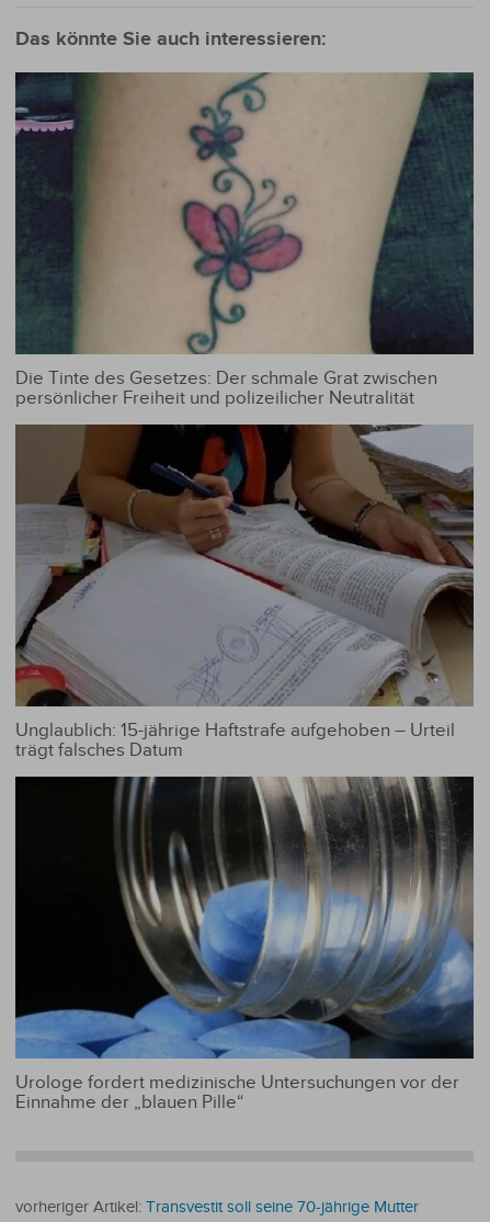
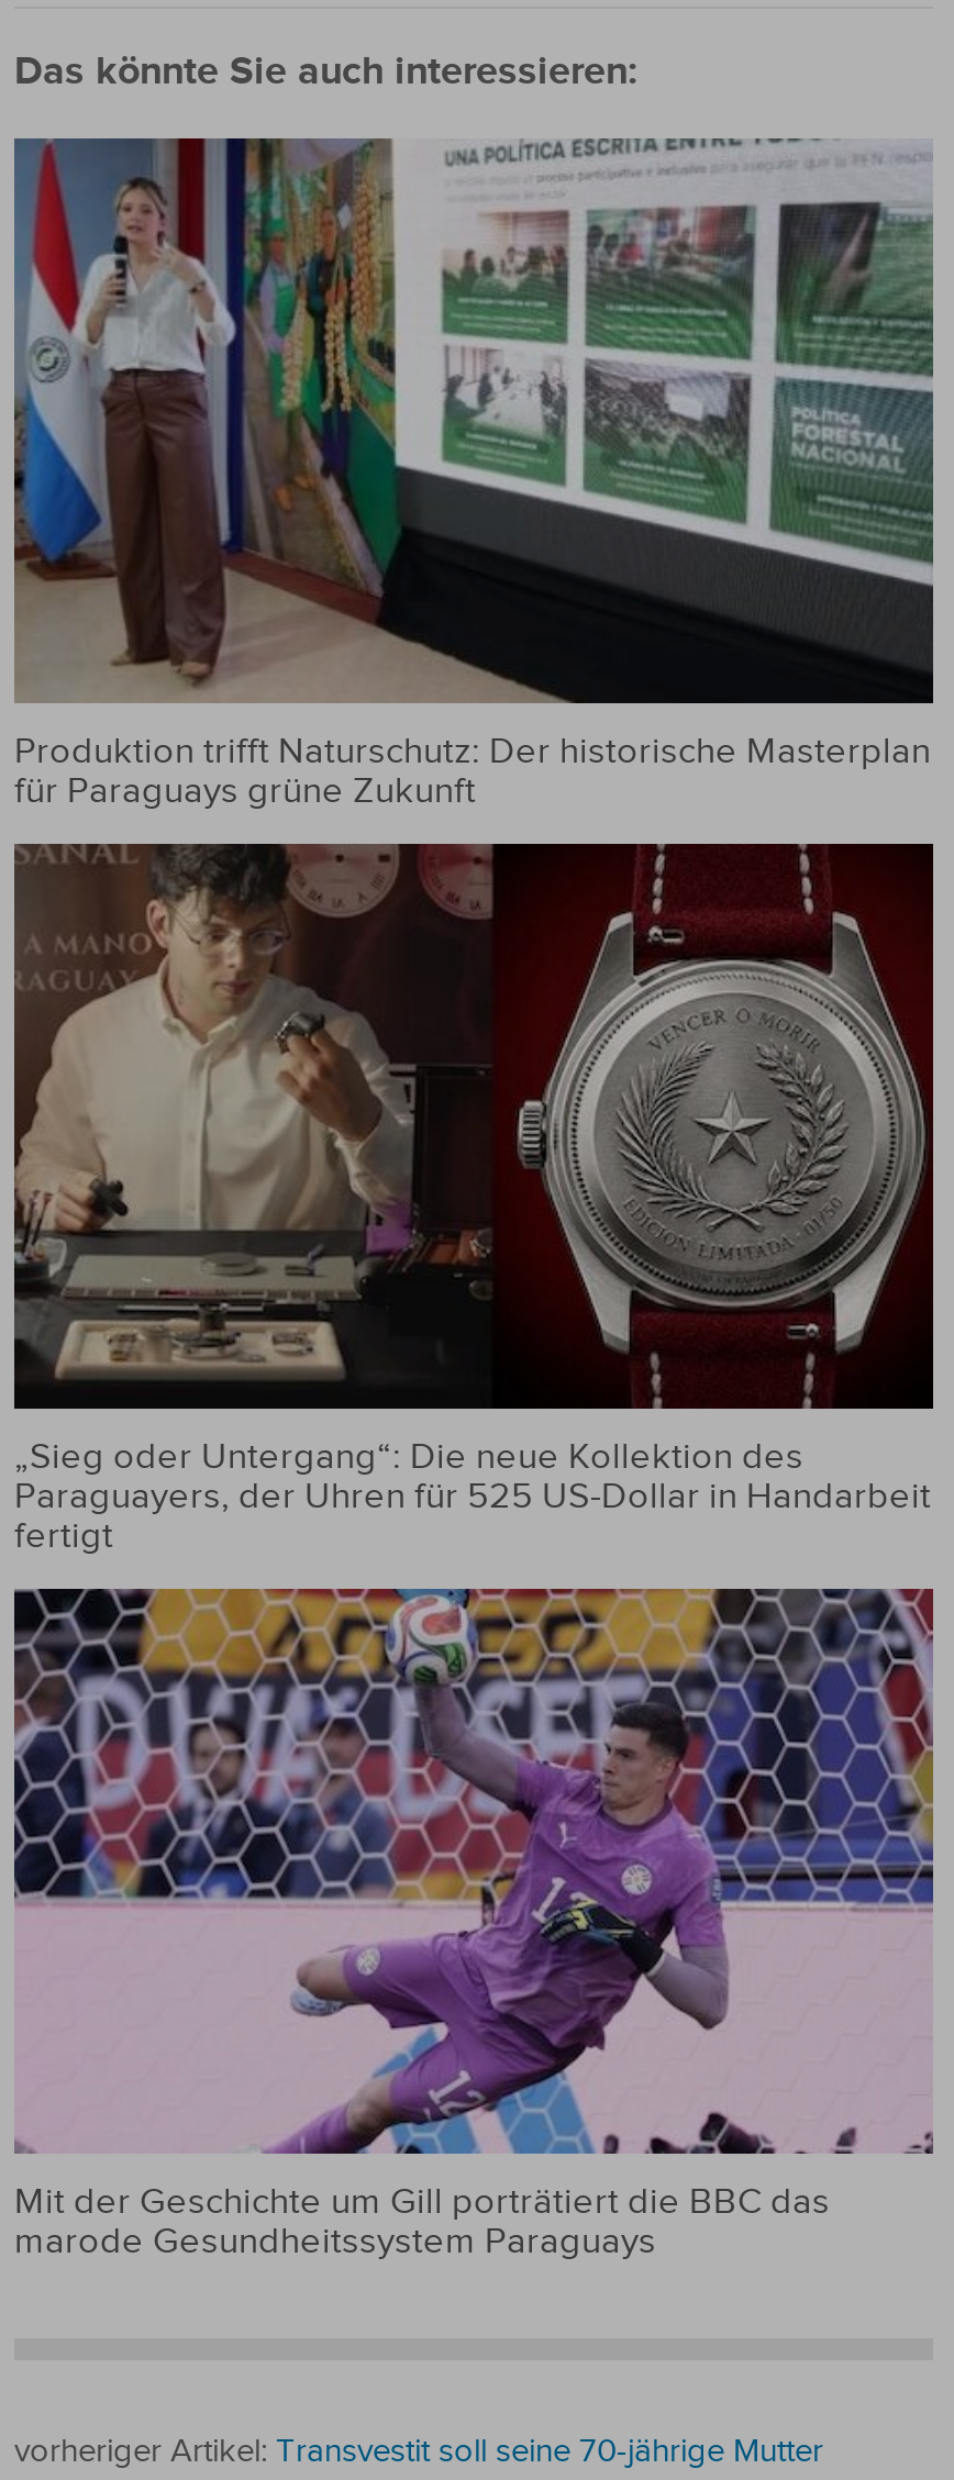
[14,71,475,409] [image] | Die Tinte des Gesetzes: Der schmale Grat zwischen | persönlicher Freiheit und polizeilicher Neutralität -> [12,136,933,813] [image] | Produktion trifft Naturschutz: Der historische Masterplan | für Paraguays grüne Zukunft
[14,423,475,761] [image] | Unglaublich: 15-jährige Haftstrafe aufgehoben – Urteil | trägt falsches Datum -> [12,842,935,1558] [image] | „Sieg oder Untergang“: Die neue Kollektion des | Paraguayers, der Uhren für 525 US-Dollar in Handarbeit | fertigt
[14,776,475,1113] [image] | Urologe fordert medizinische Untersuchungen vor der | Einnahme der „blauen Pille“ -> [12,1587,935,2264] [image] | Mit der Geschichte um Gill porträtiert die BBC das | marode Gesundheitssystem Paraguays

